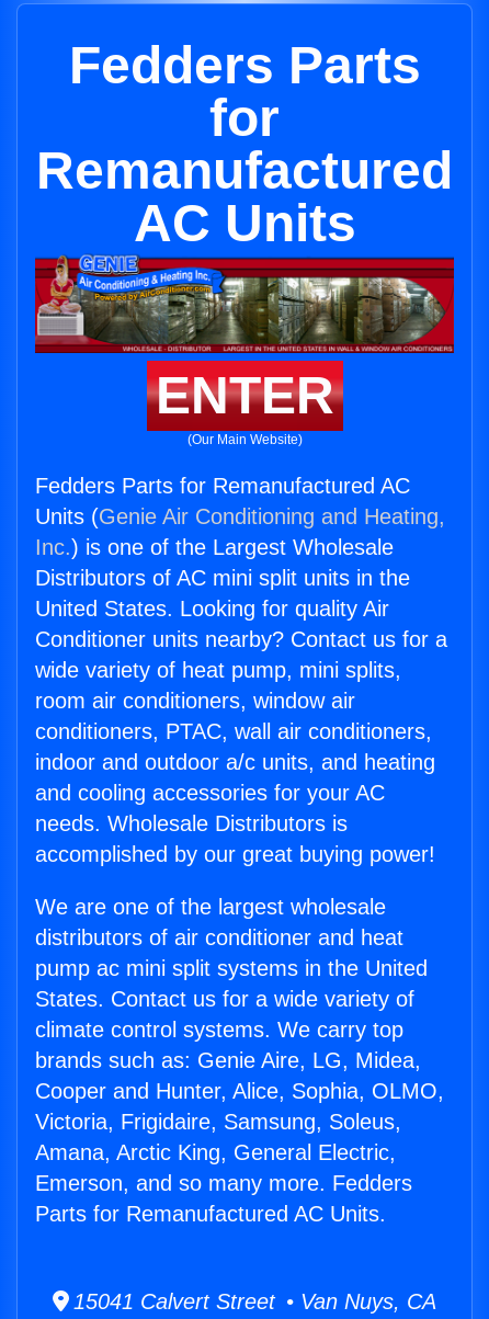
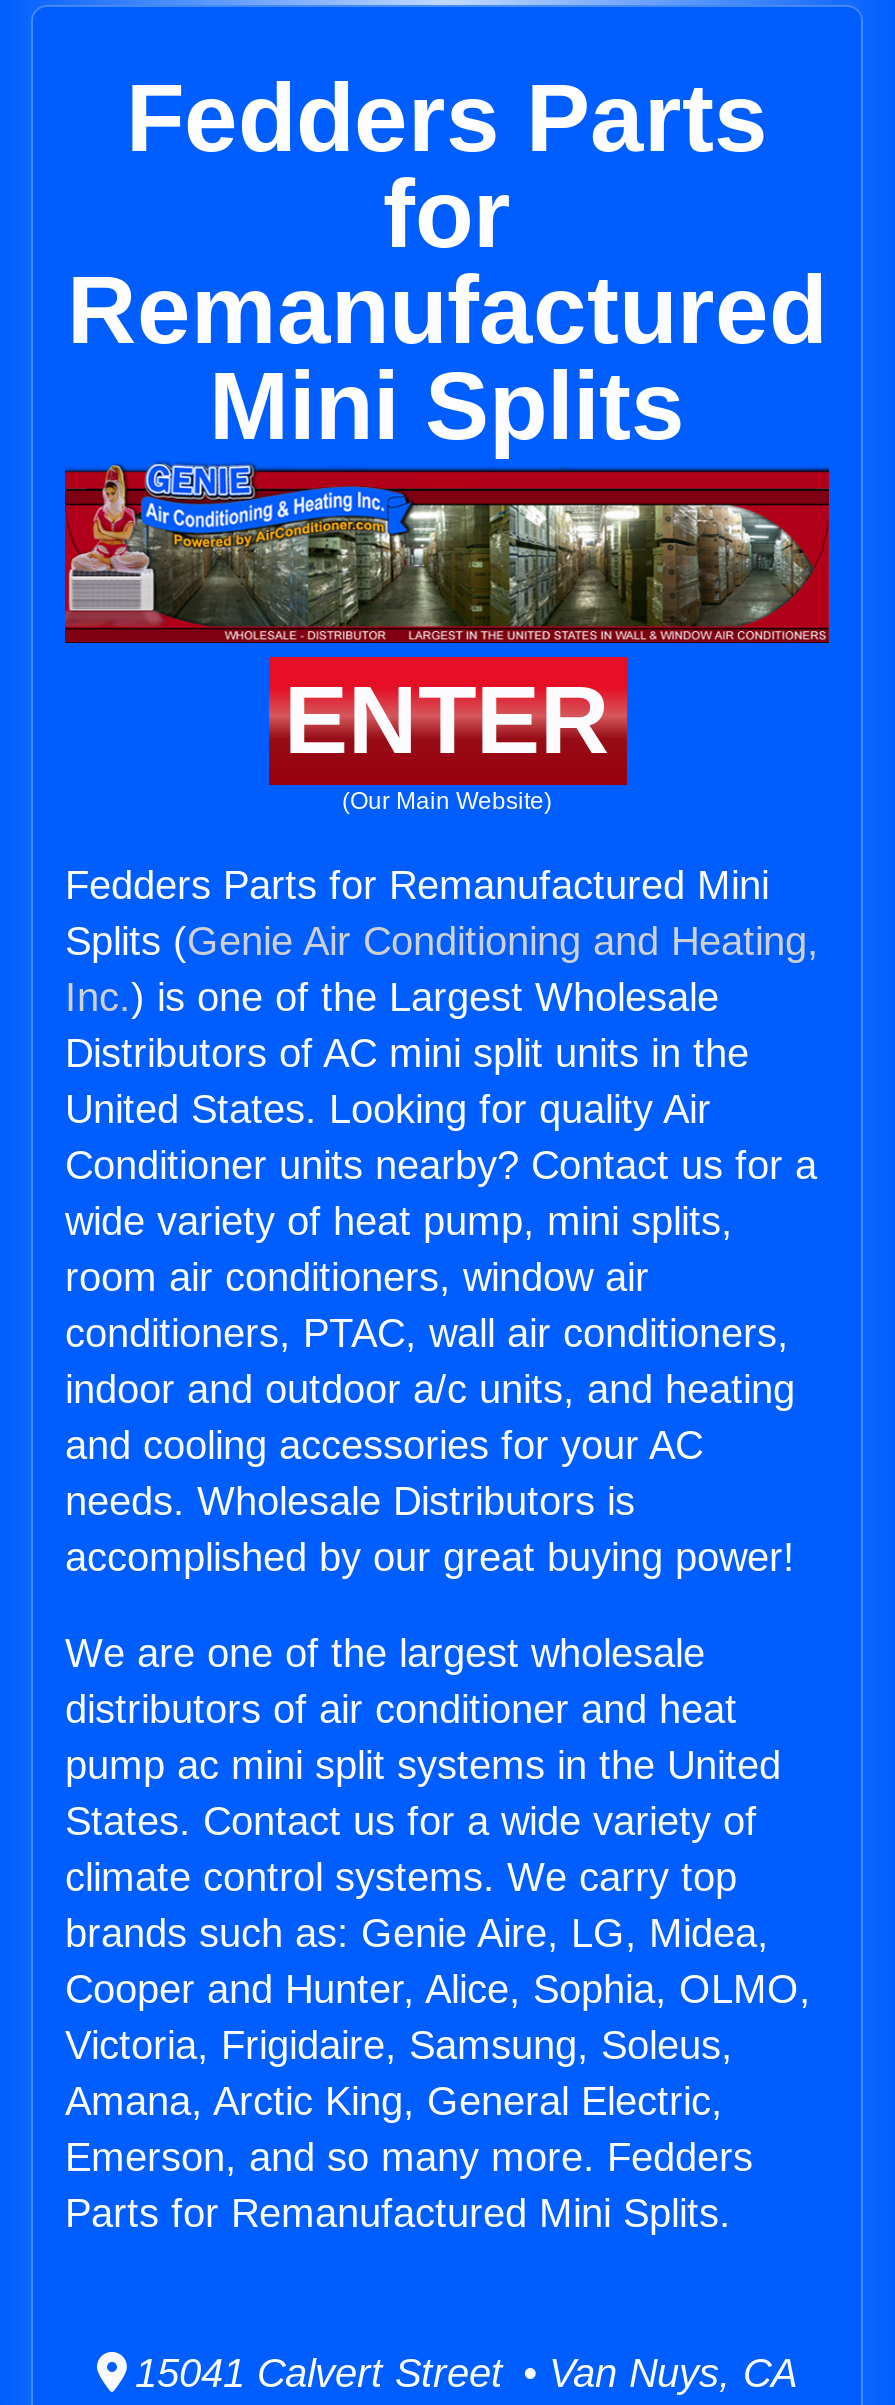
[133,194,356,252] AC Units -> [209,353,685,459] Mini Splits
[35,474,410,498] Fedders Parts for Remanufactured AC -> [65,863,769,907] Fedders Parts for Remanufactured Mini
[35,504,445,529] Units (Genie Air Conditioning and Heating, -> [65,919,819,963] Splits (Genie Air Conditioning and Heating,
[35,1202,386,1226] Parts for Remanufactured AC Units. -> [65,2191,731,2235] Parts for Remanufactured Mini Splits.

